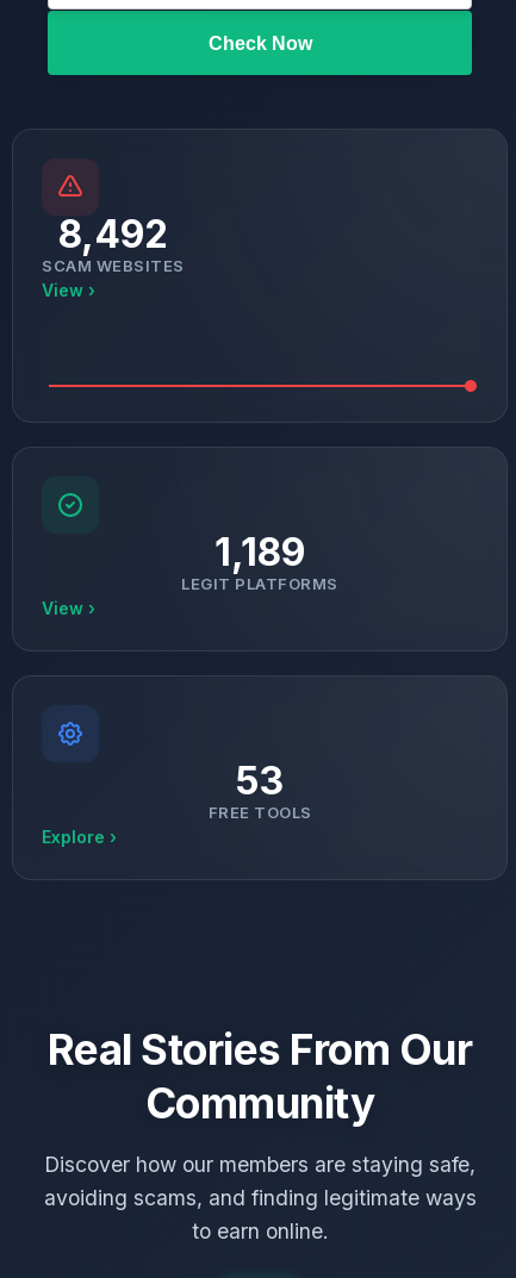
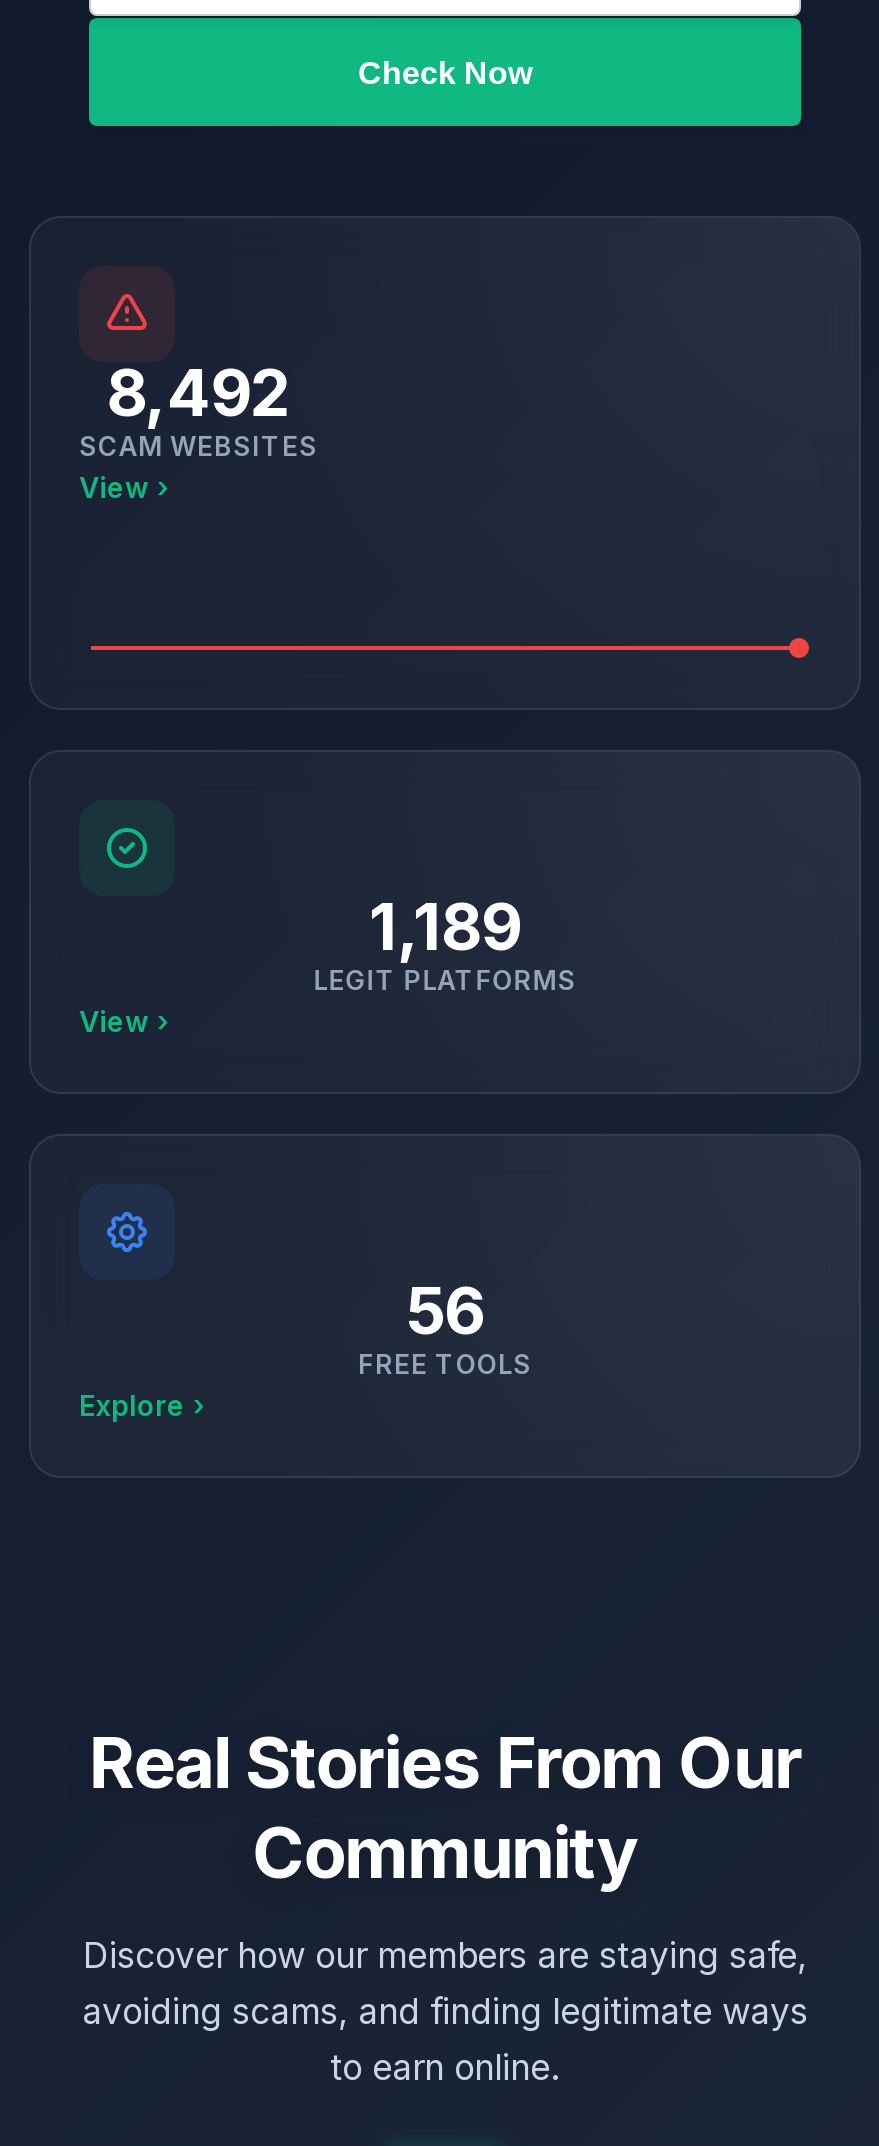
[236,758,284,804] 53 -> [406,1272,484,1350] 56

